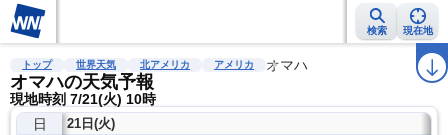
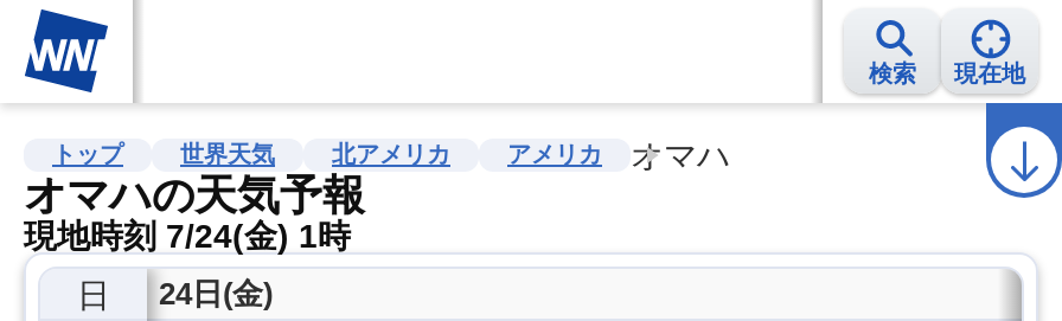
[10,91,156,107] 現地時刻 7/21(火) 10時 -> [24,217,351,255] 現地時刻 7/24(金) 1時
[32,115,115,131] 日 21日(火) -> [77,275,273,313] 日 24日(金)

